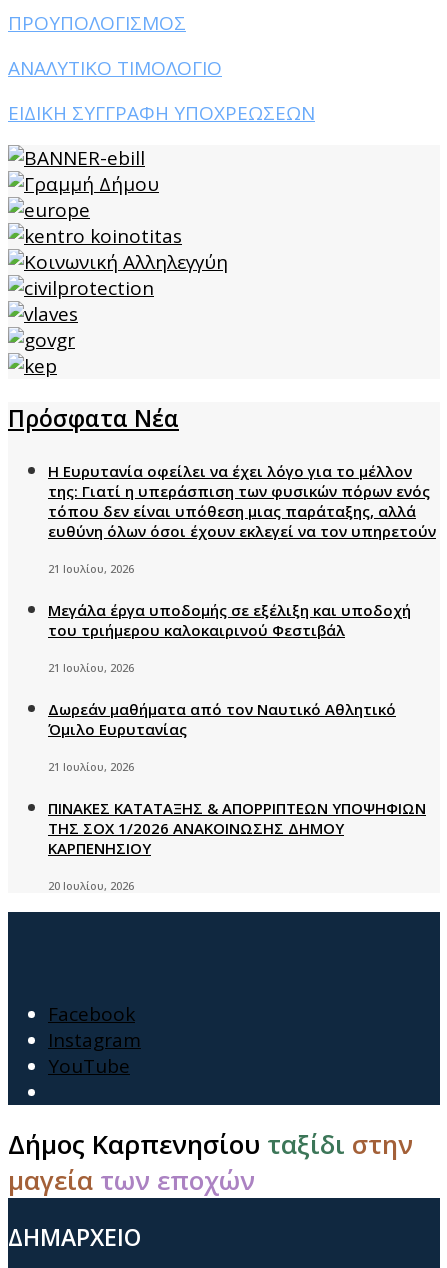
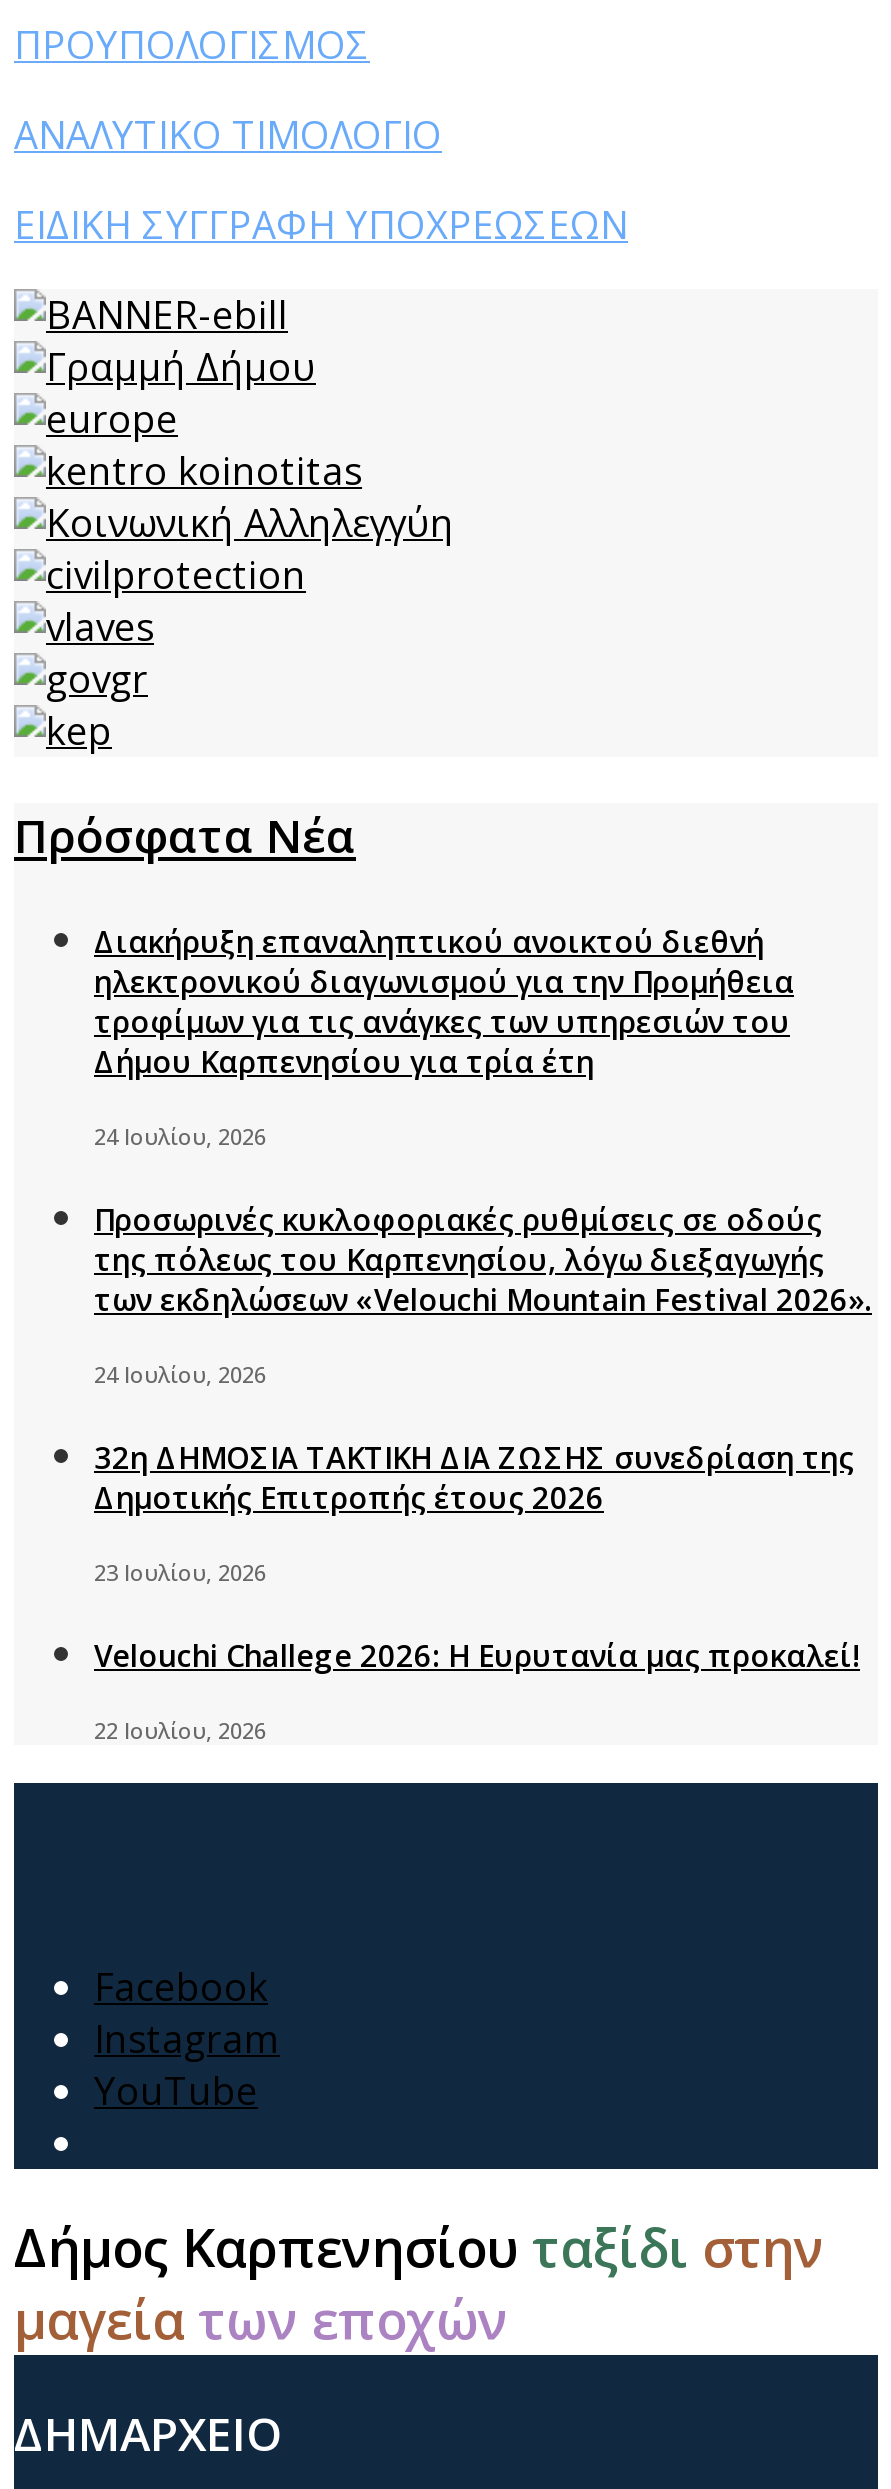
[48,461,436,541] Η Ευρυτανία οφείλει να έχει λόγο για το μέλλον | της: Γιατί η υπεράσπιση των φυσικών πόρων ενός | τόπου δεν είναι υπόθεση μιας παράταξης, αλλά | ευθύνη όλων όσοι έχουν εκλεγεί να τον υπηρετούν -> [94,921,794,1081] Διακήρυξη επαναληπτικού ανοικτού διεθνή | ηλεκτρονικού διαγωνισμού για την Προμήθεια | τροφίμων για τις ανάγκες των υπηρεσιών του | Δήμου Καρπενησίου για τρία έτη
[48,561,134,576] 21 Ιουλίου, 2026 -> [94,1121,266,1151] 24 Ιουλίου, 2026
[48,600,411,640] Μεγάλα έργα υποδομής σε εξέλιξη και υποδοχή | του τριήμερου καλοκαιρινού Φεστιβάλ -> [94,1199,872,1319] Προσωρινές κυκλοφοριακές ρυθμίσεις σε οδούς | της πόλεως του Καρπενησίου, λόγω διεξαγωγής | των εκδηλώσεων «Velouchi Mountain Festival 2026».
[48,660,134,675] 21 Ιουλίου, 2026 -> [94,1359,266,1389] 24 Ιουλίου, 2026
[48,699,396,739] Δωρεάν μαθήματα από τον Ναυτικό Αθλητικό | Όμιλο Ευρυτανίας -> [94,1437,854,1517] 32η ΔΗΜΟΣΙΑ ΤΑΚΤΙΚΗ ΔΙΑ ΖΩΣΗΣ συνεδρίαση της | Δημοτικής Επιτροπής έτους 2026
[48,759,134,774] 21 Ιουλίου, 2026 -> [94,1557,266,1587] 23 Ιουλίου, 2026
[48,798,426,858] ΠΙΝΑΚΕΣ ΚΑΤΑΤΑΞΗΣ & ΑΠΟΡΡΙΠΤΕΩΝ ΥΠΟΨΗΦΙΩΝ | ΤΗΣ ΣΟΧ 1/2026 ΑΝΑΚΟΙΝΩΣΗΣ ΔΗΜΟΥ | ΚΑΡΠΕΝΗΣΙΟΥ -> [94,1635,860,1675] Velouchi Challege 2026: Η Ευρυτανία μας προκαλεί!
[48,878,134,893] 20 Ιουλίου, 2026 -> [94,1715,266,1745] 22 Ιουλίου, 2026

